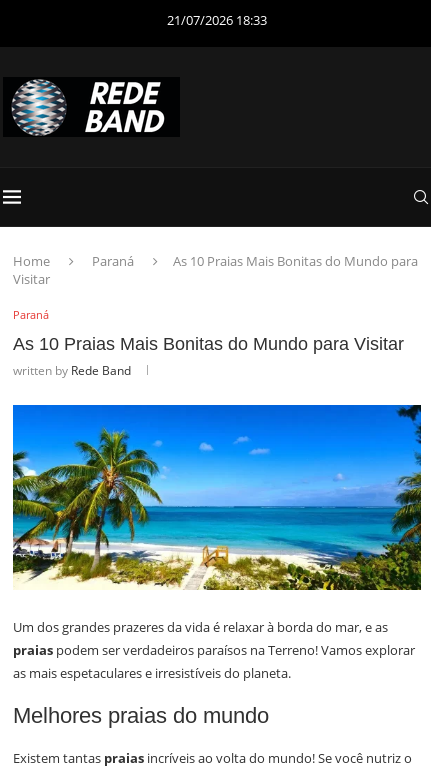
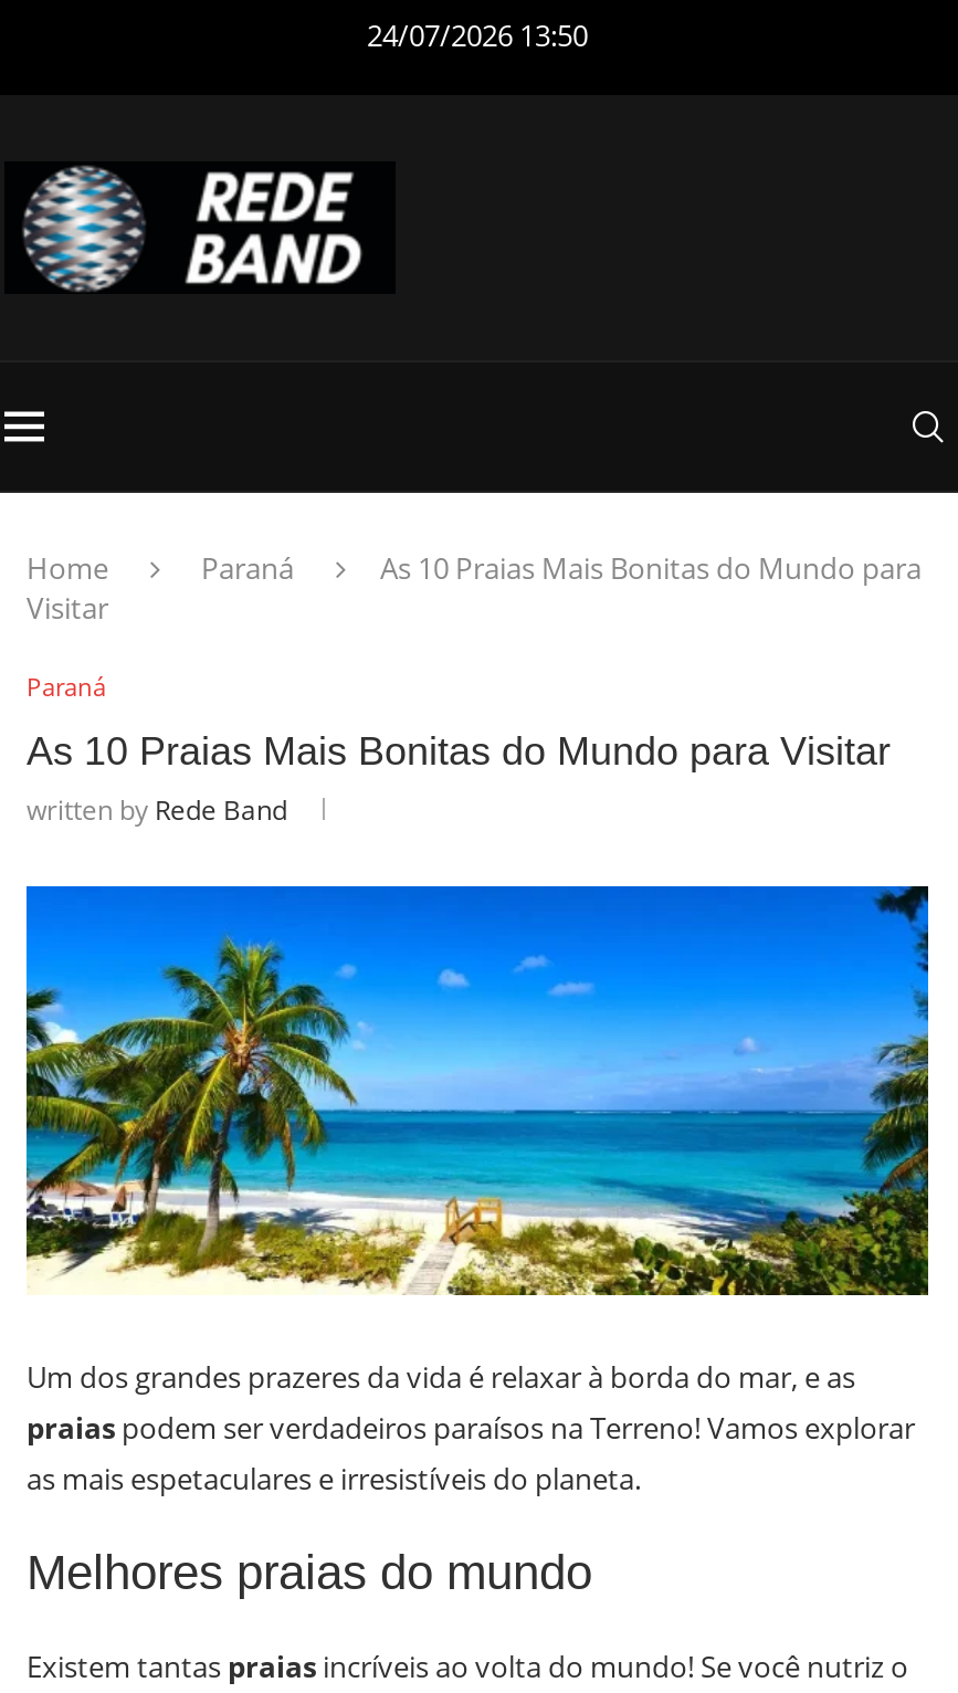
[167,11,267,29] 21/07/2026 18:33 -> [367,15,588,55] 24/07/2026 13:50

